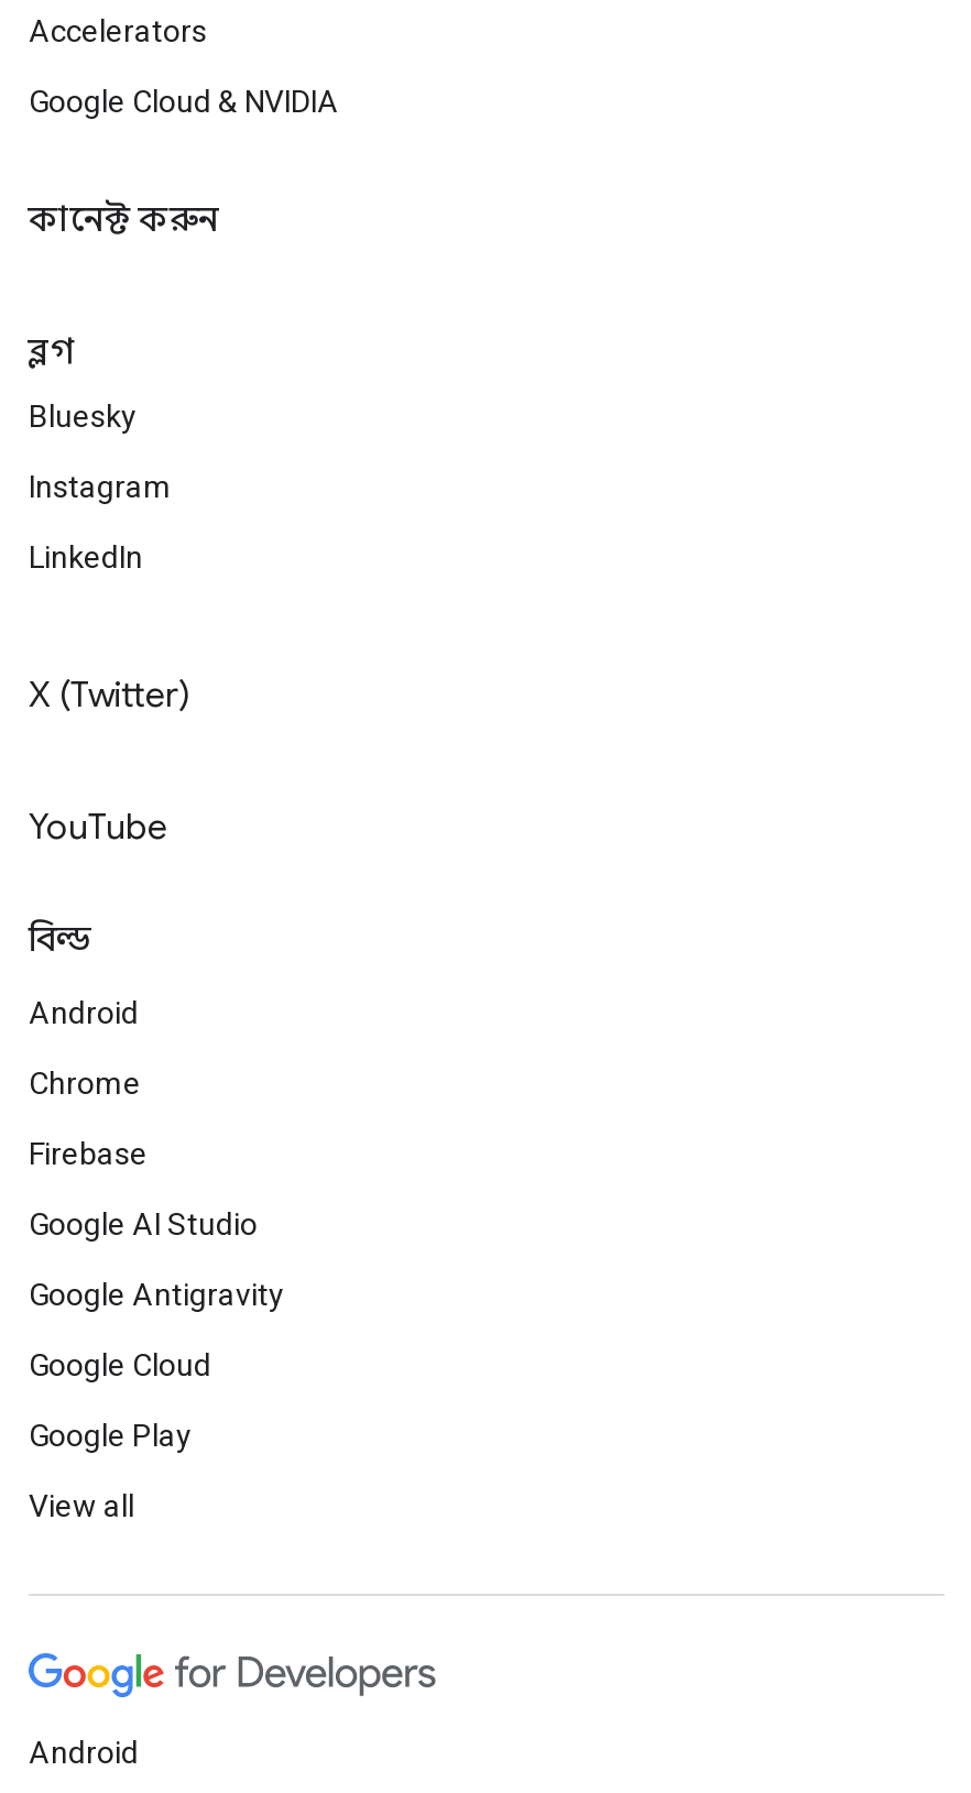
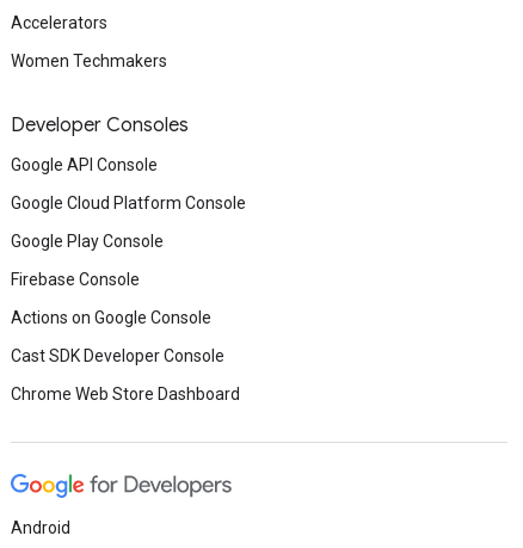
[29,84,339,1523] Google Cloud & NVIDIA | কানেক্ট করুন | ব্লগ | Bluesky | Instagram | LinkedIn | X (Twitter) | YouTube | বিল্ড | Android | Chrome | Firebase | Google AI Studio | Google Antigravity | Google Cloud | Google Play | View all -> [11,51,246,404] Women Techmakers | Developer Consoles | Google API Console | Google Cloud Platform Console | Google Play Console | Firebase Console | Actions on Google Console | Cast SDK Developer Console | Chrome Web Store Dashboard

